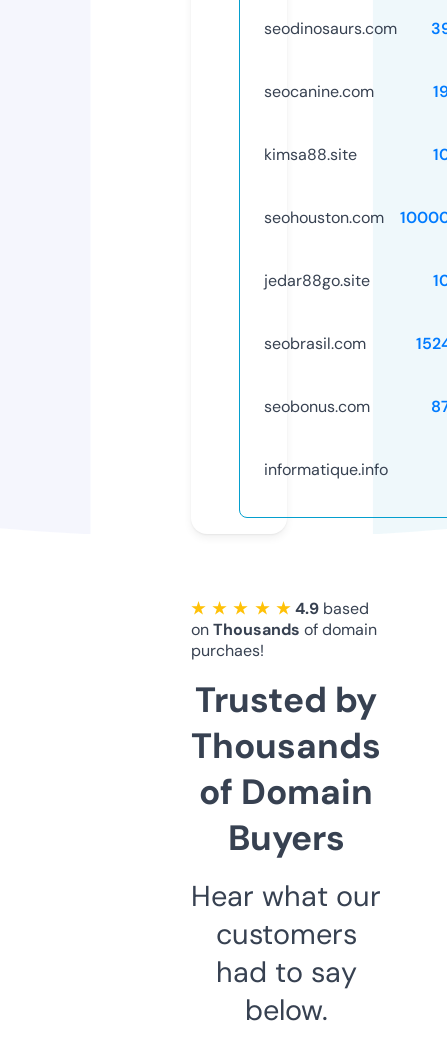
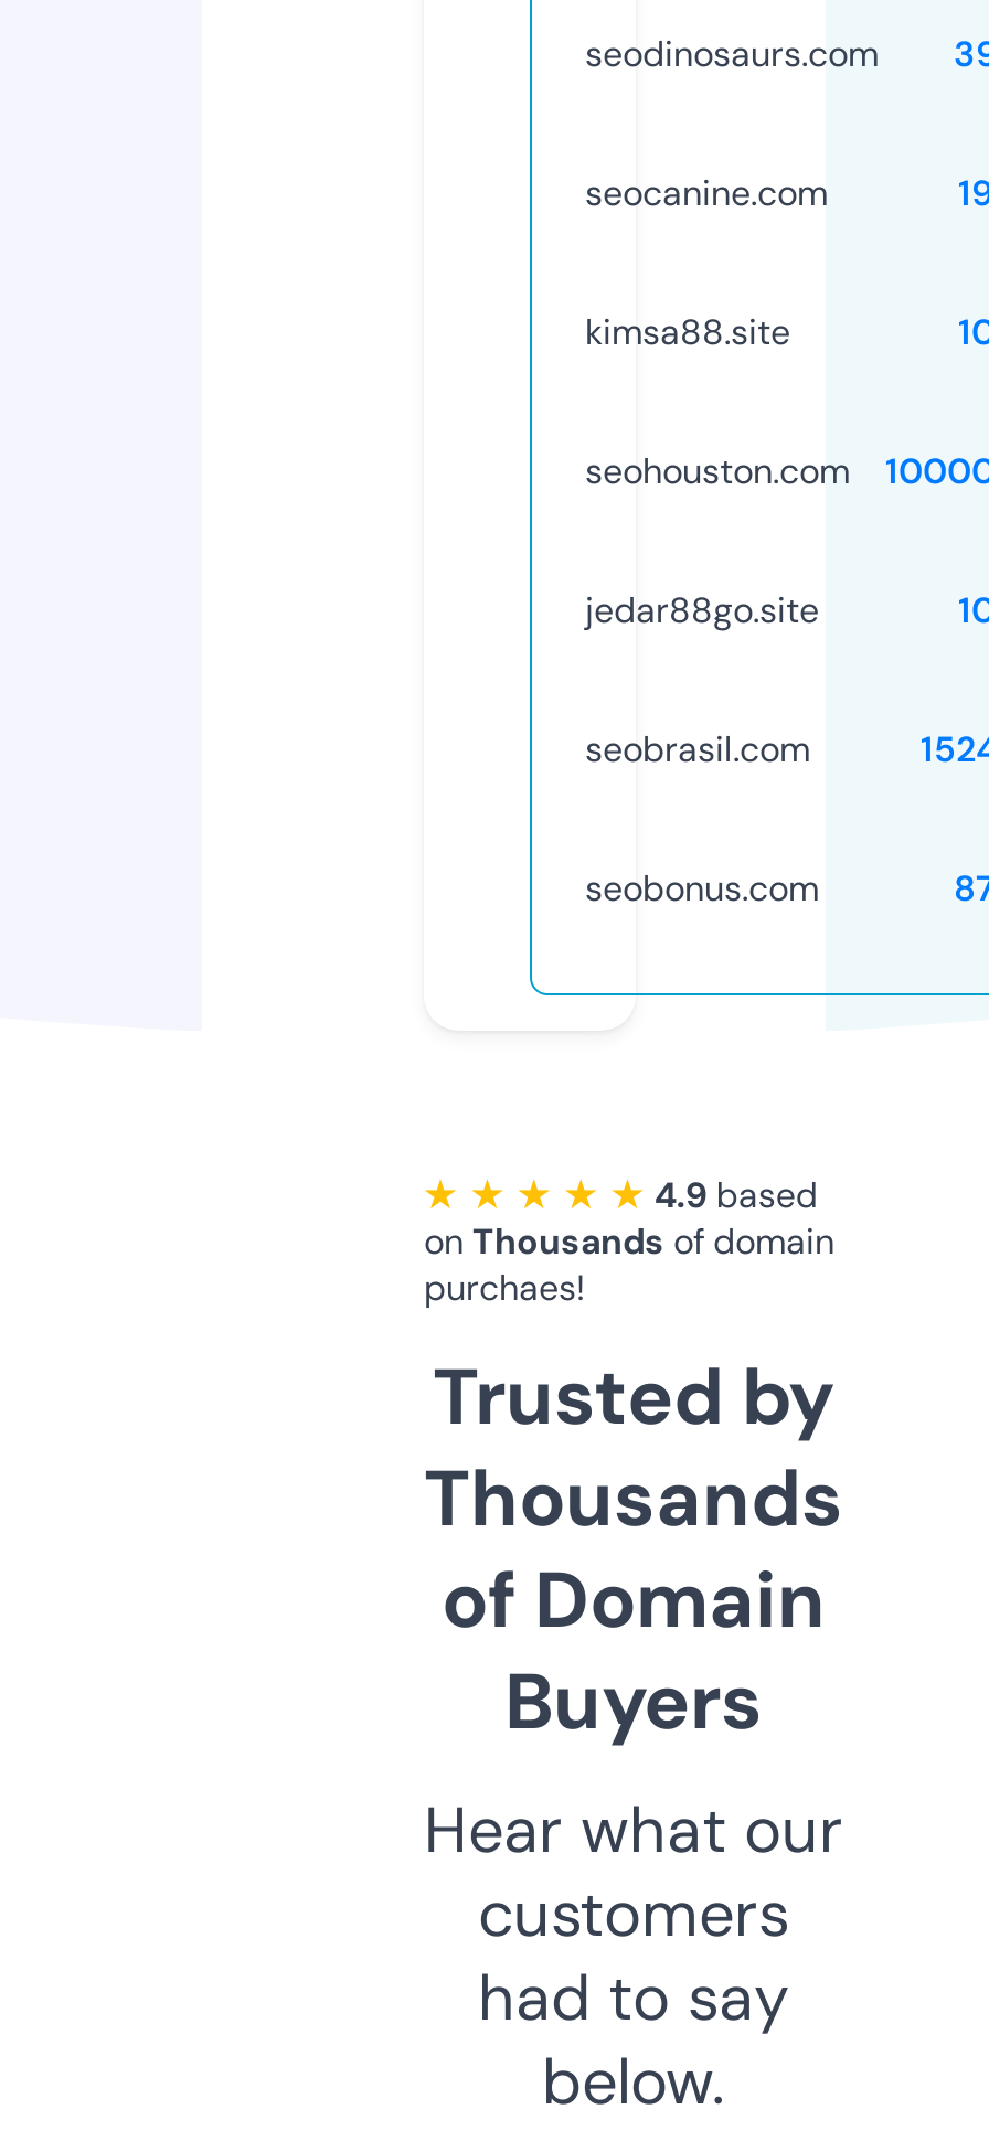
[264,459,388,480] informatique.info -> none

